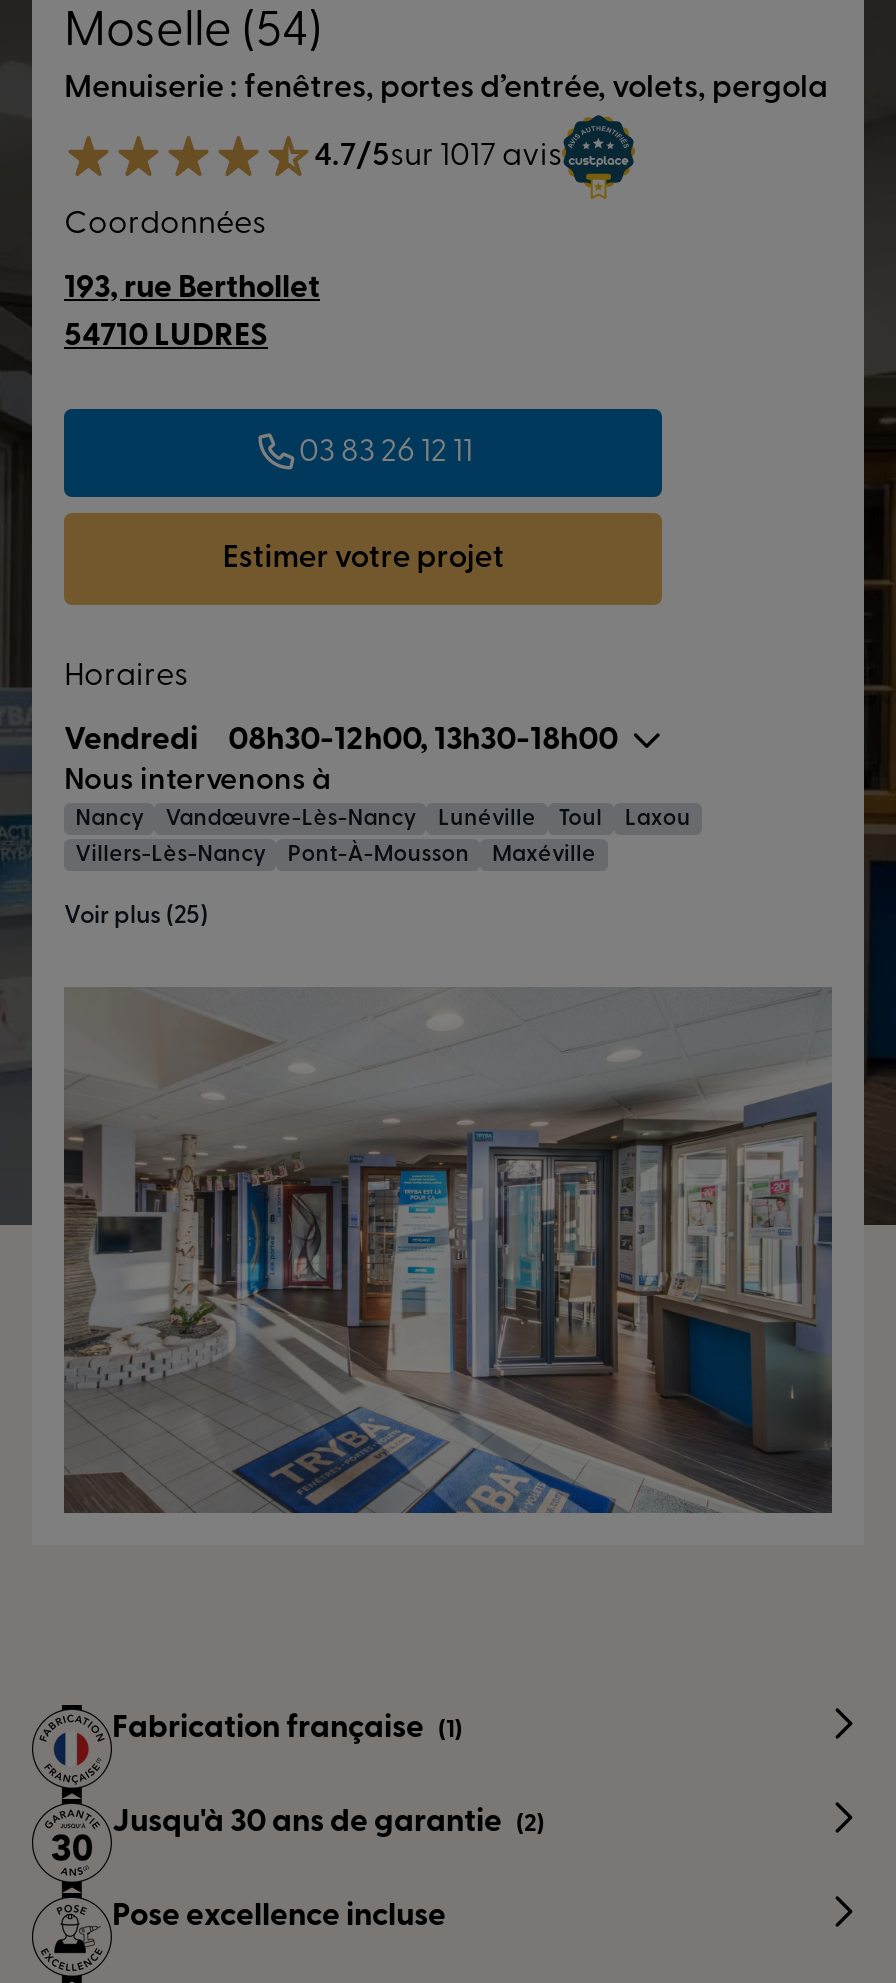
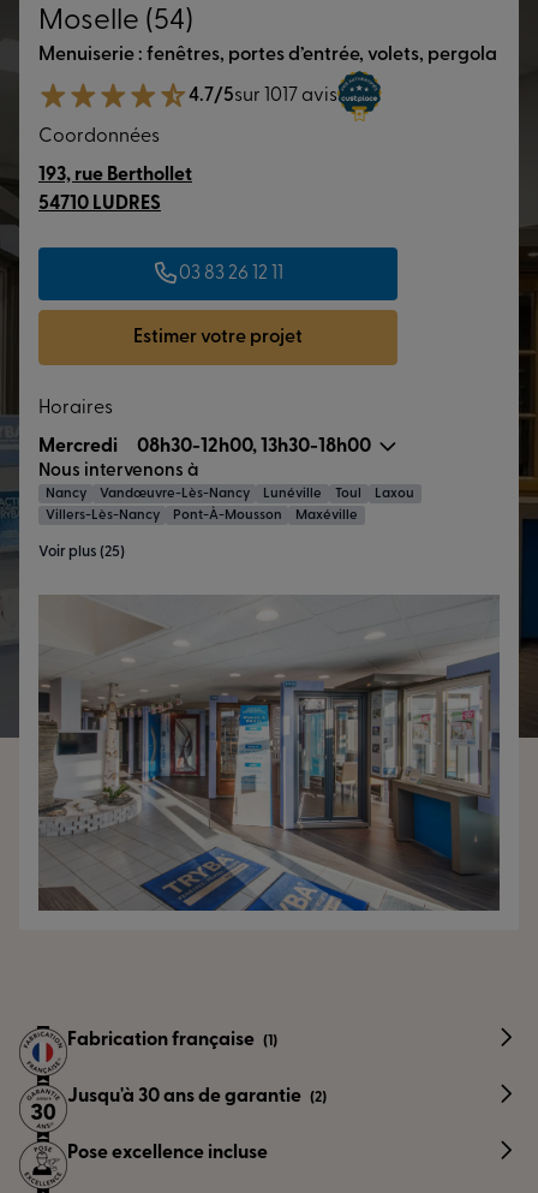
[64,725,198,757] Vendredi -> [38,437,118,457] Mercredi

